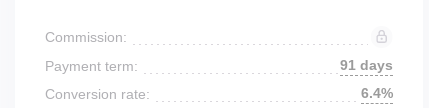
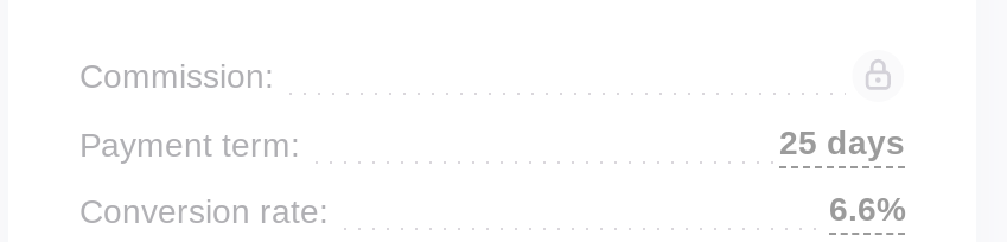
[340,57,393,73] 91 days -> [779,123,905,161] 25 days
[361,85,393,101] 6.4% -> [829,190,905,228] 6.6%

